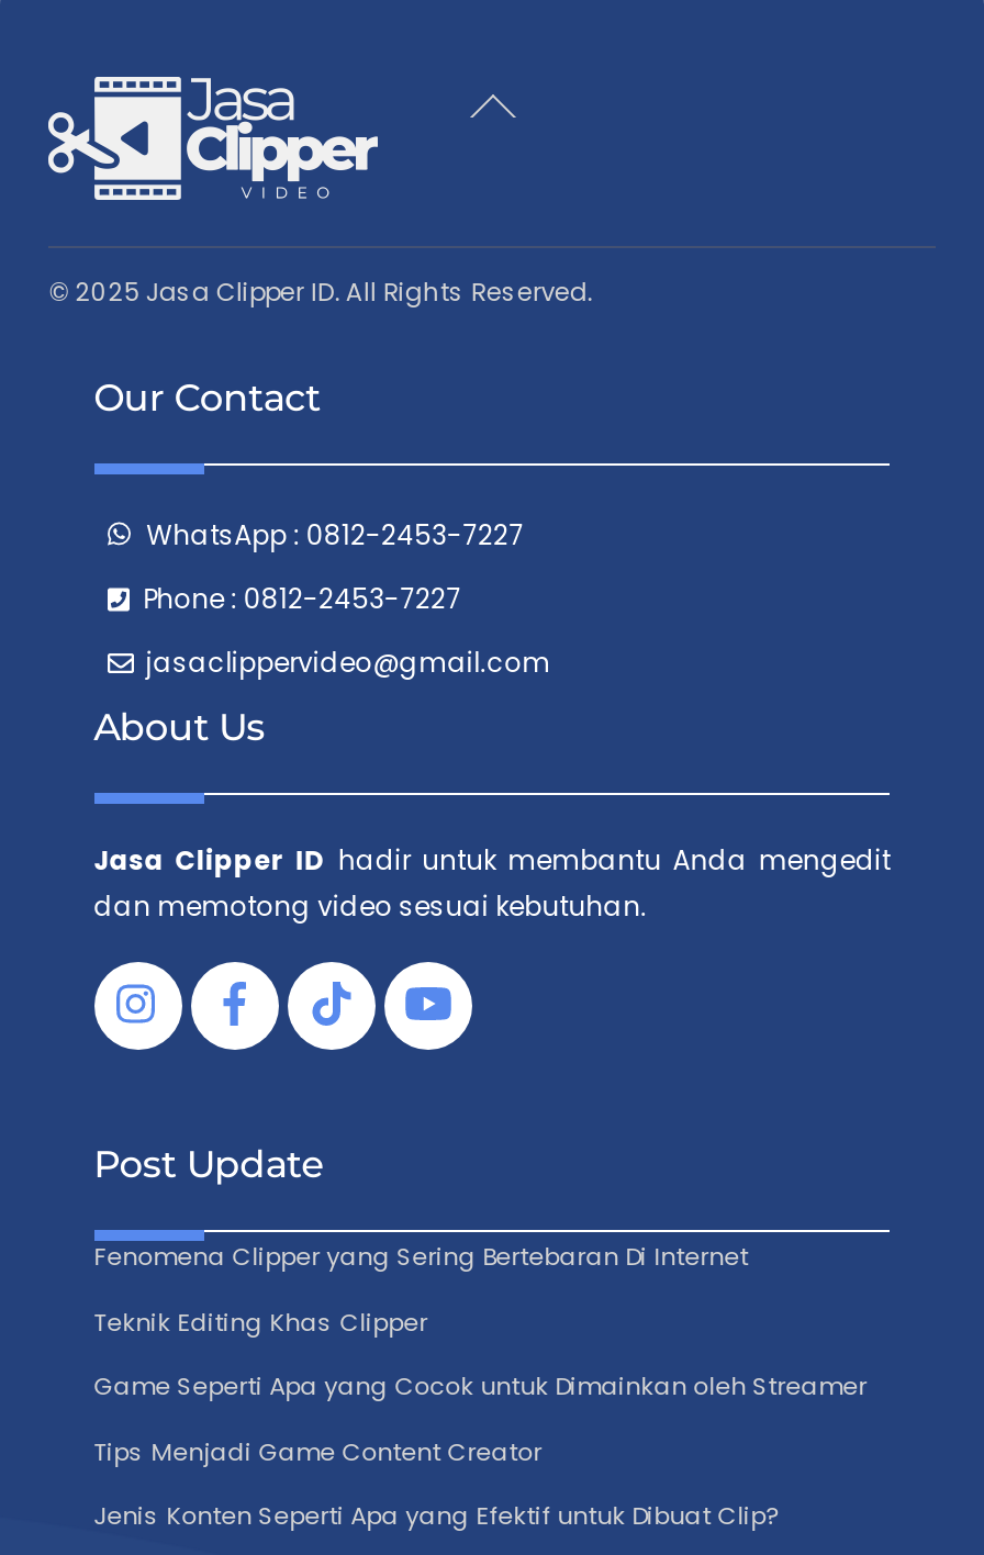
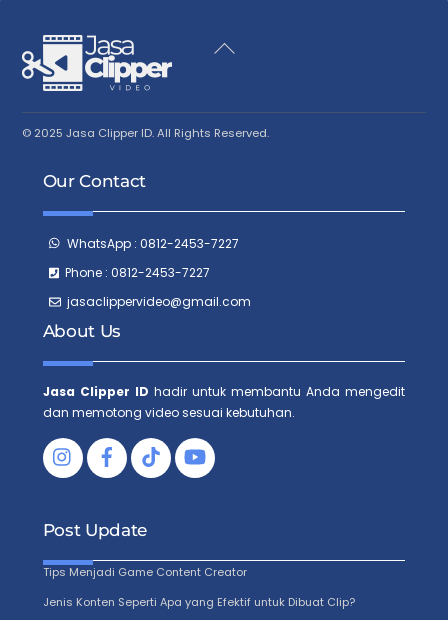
[94,1239,867,1404] Fenomena Clipper yang Sering Bertebaran Di Internet | Teknik Editing Khas Clipper | Game Seperti Apa yang Cocok untuk Dimainkan oleh Streamer -> none

